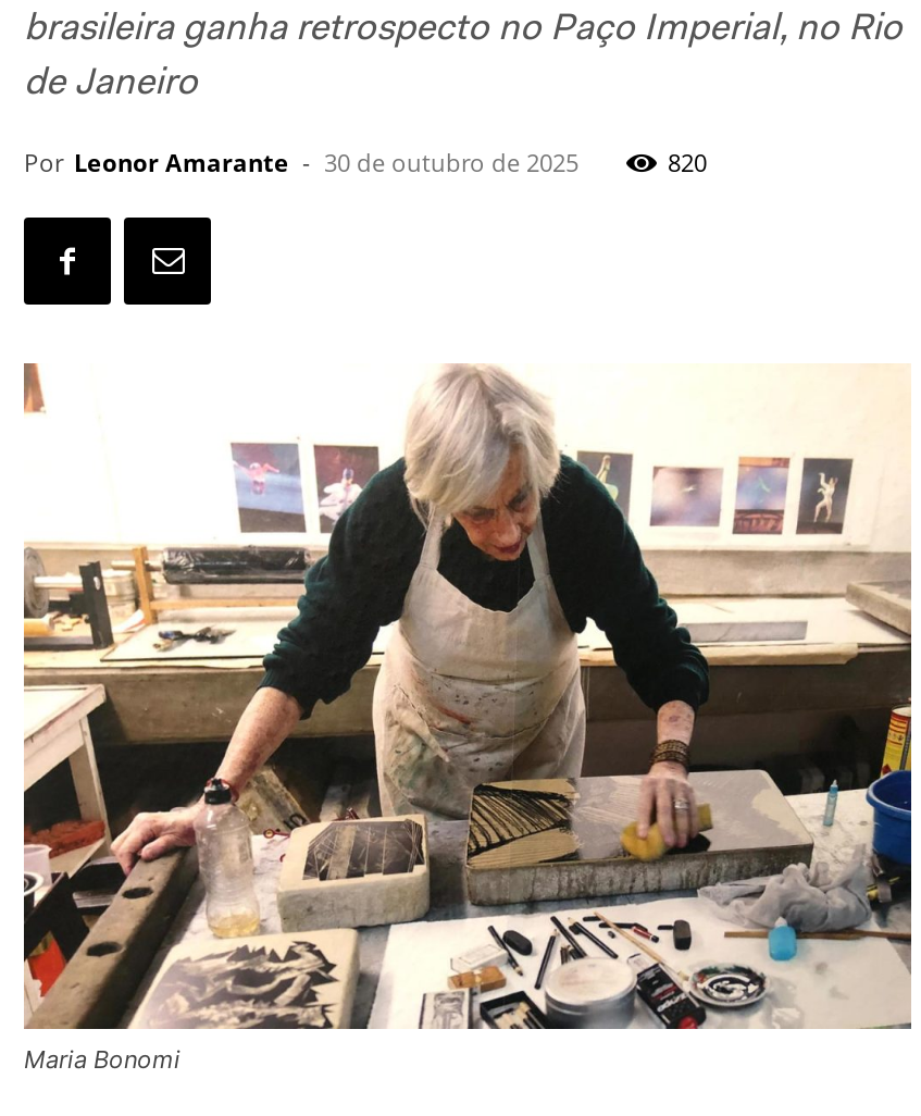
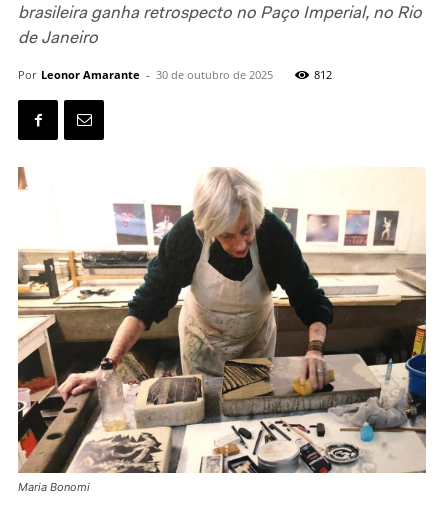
[668,146,707,178] 820 -> [314,67,332,82] 812

